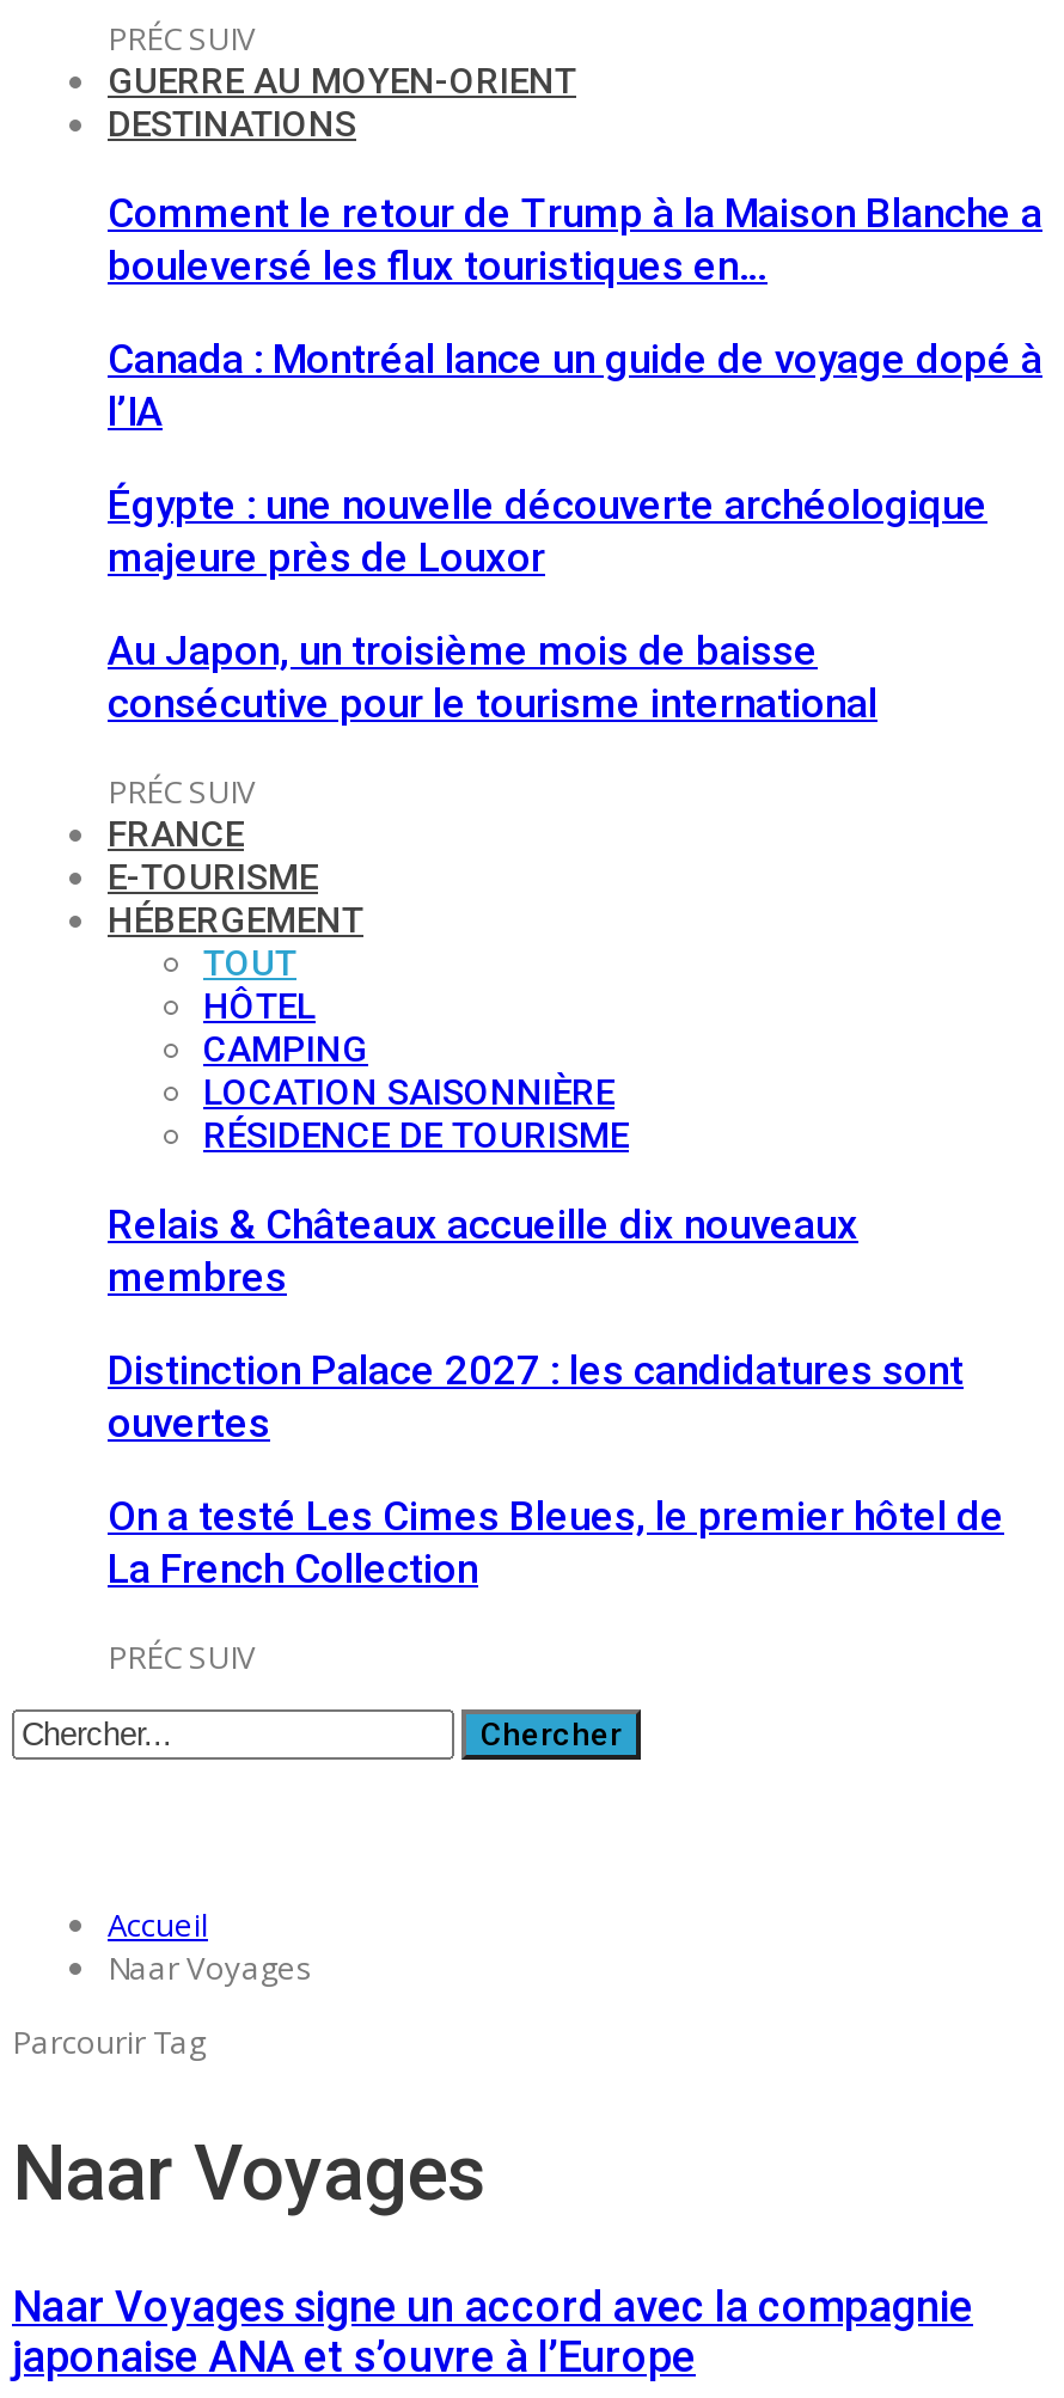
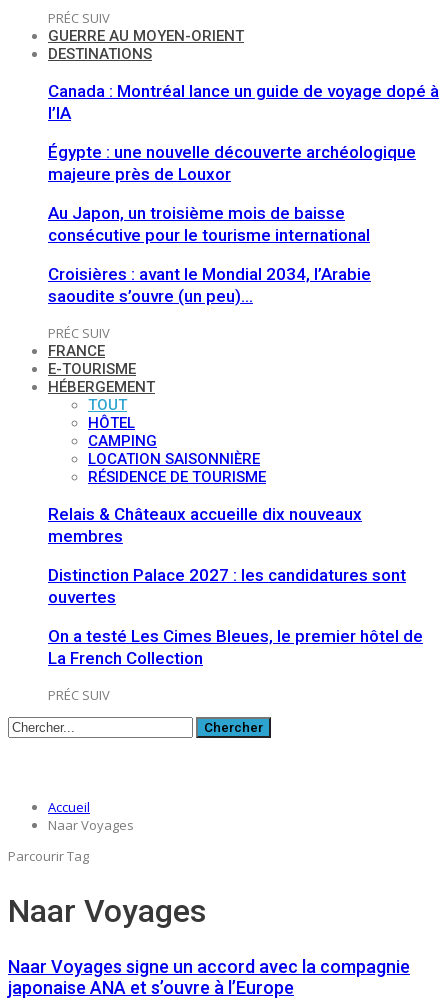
[108,189,1042,289] Comment le retour de Trump à la Maison Blanche a | bouleversé les flux touristiques en… -> none
moved [108,335,1042,727] -> [48,81,439,245]: Canada : Montréal lance un guide de voyage dopé à | l’IA | Égypte : une nouvelle découverte archéologique | majeure près de Louxor | Au Japon, un troisième mois de baisse | consécutive pour le tourisme international
none -> [48,264,371,306] Croisières : avant le Mondial 2034, l’Arabie | saoudite s’ouvre (un peu)…

